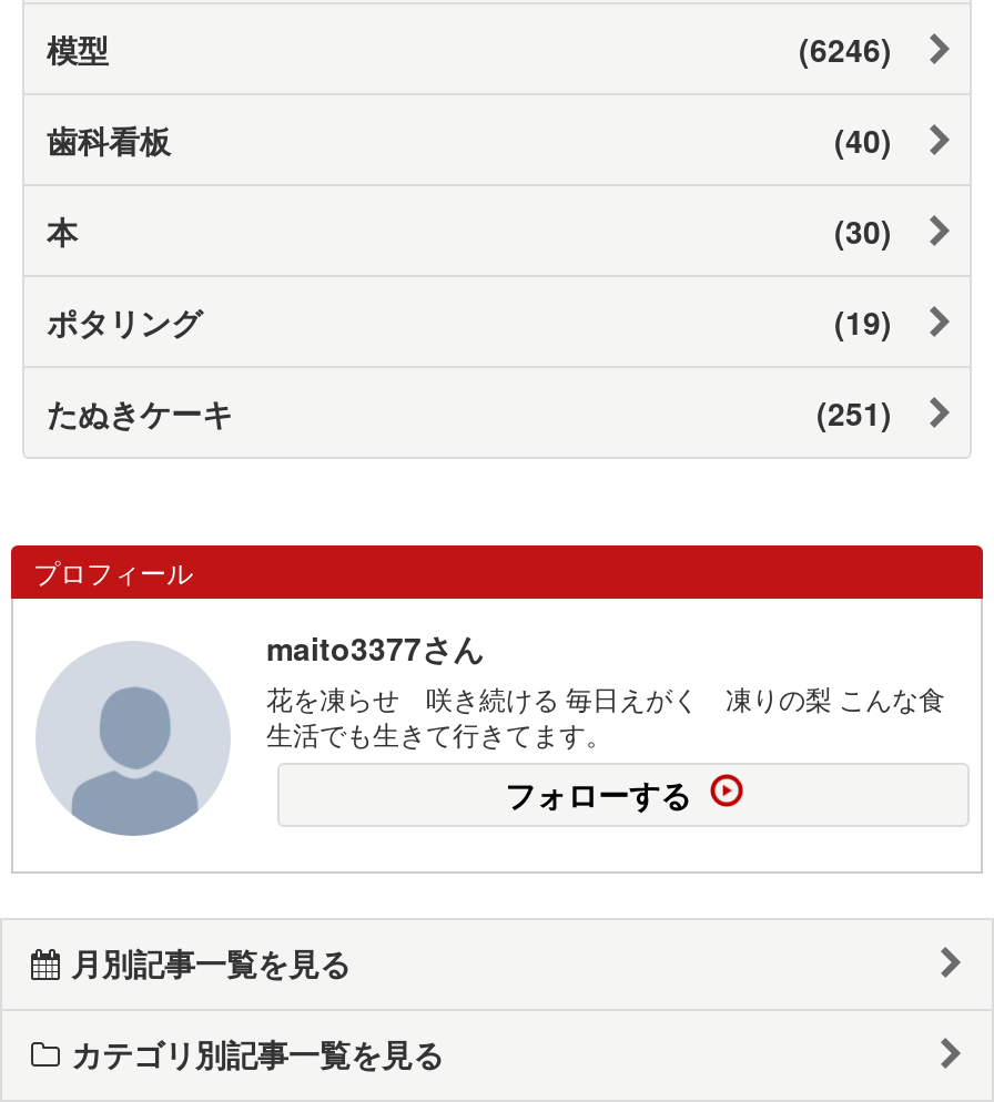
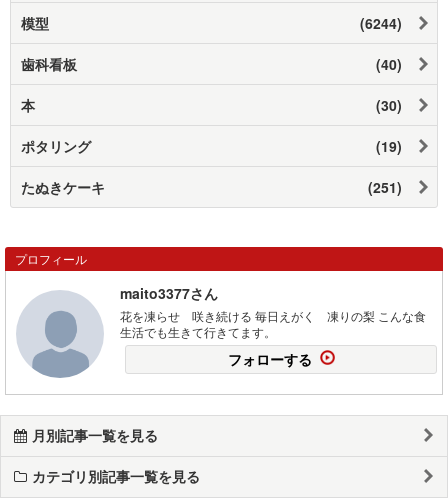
[799,26,892,71] (6246) -> [360,13,402,33] (6244)

